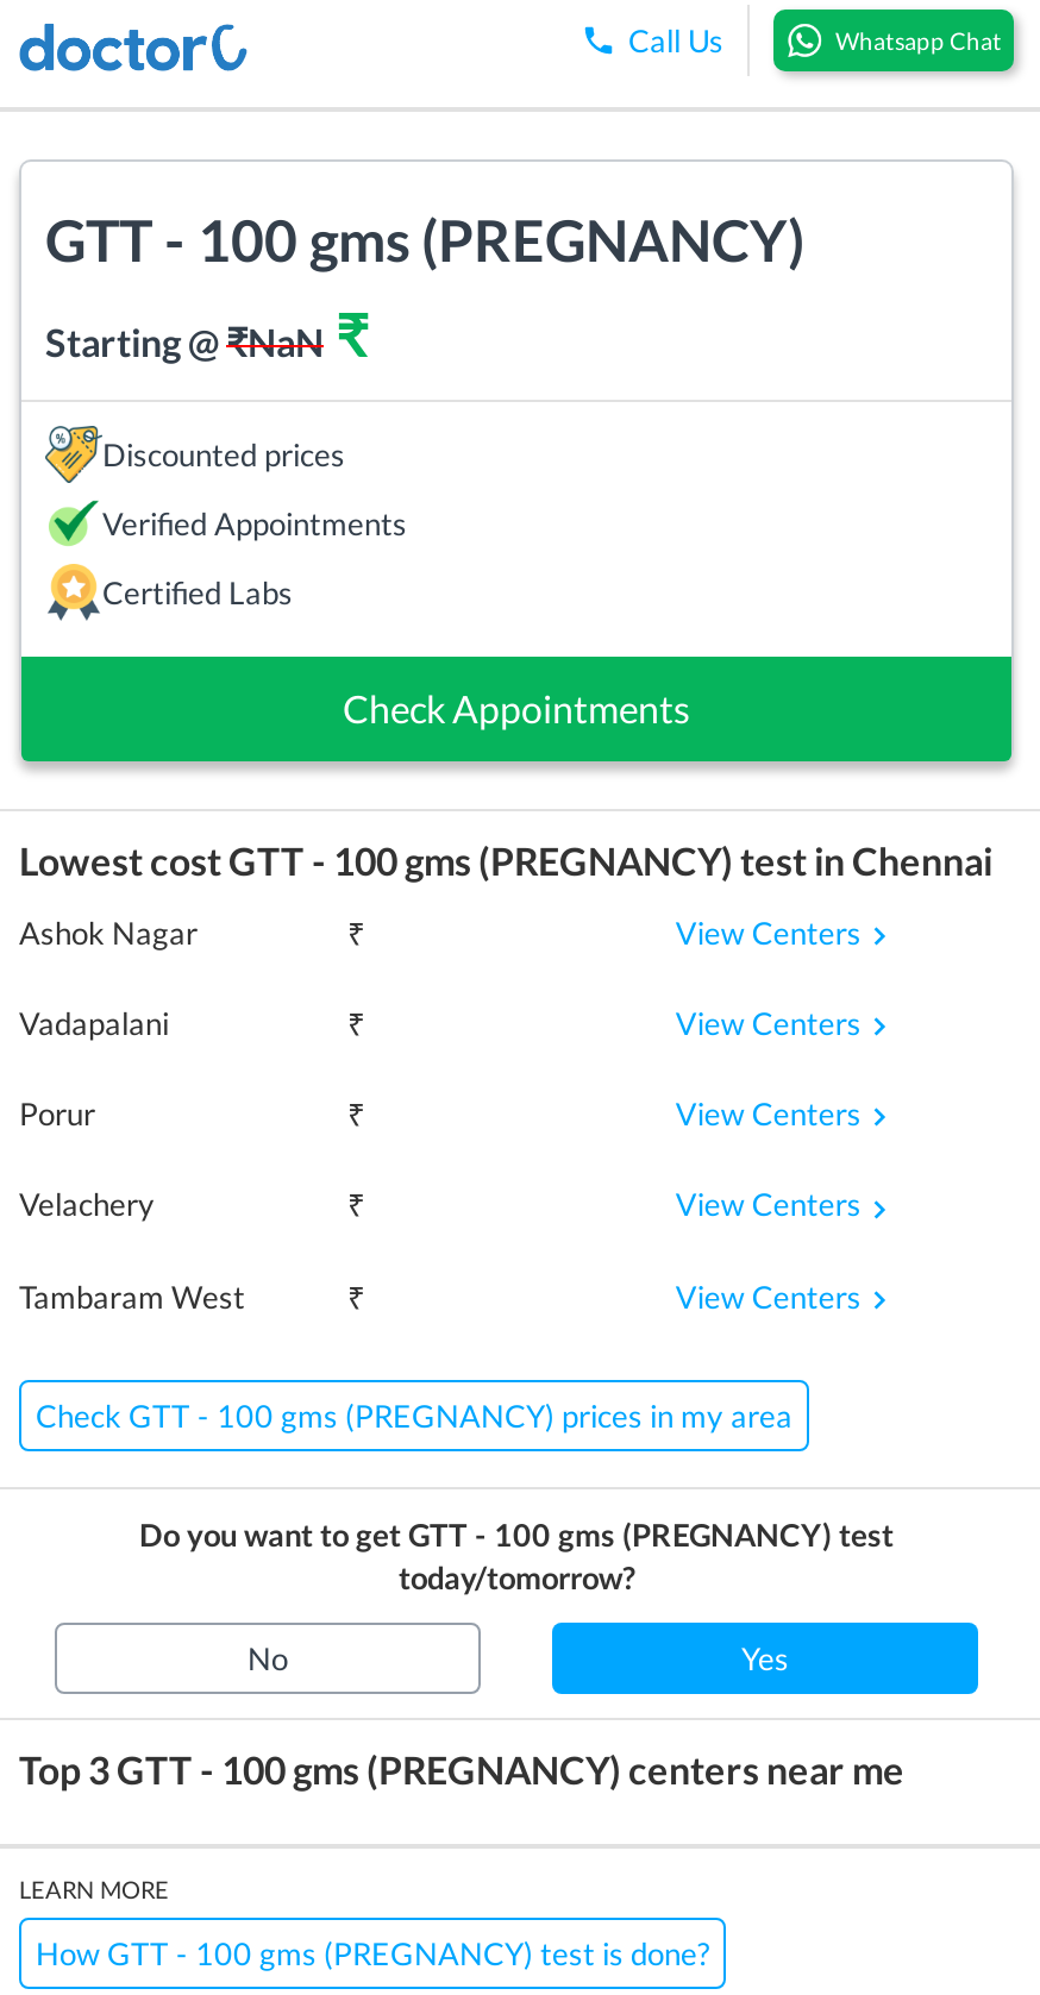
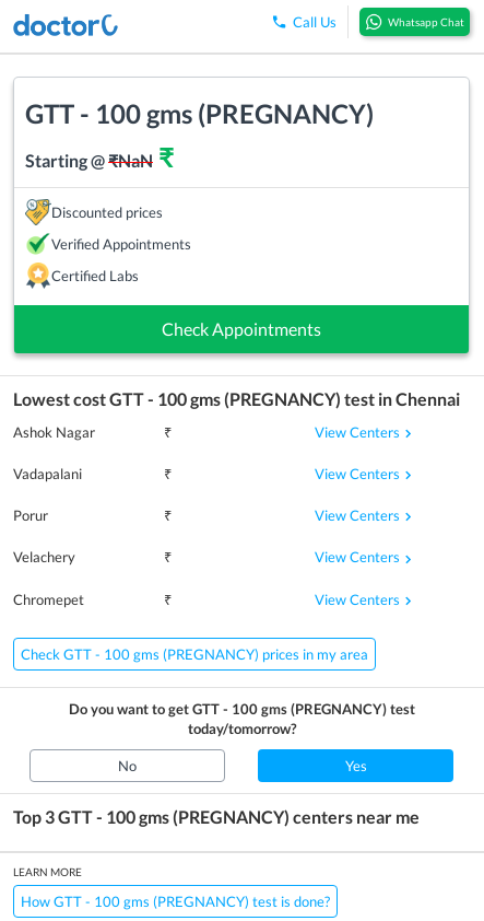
[19,1277,245,1315] Tambaram West -> [13,590,84,608] Chromepet

